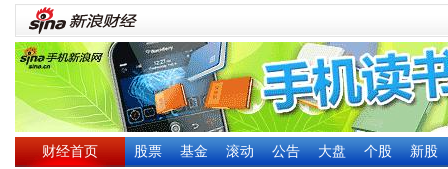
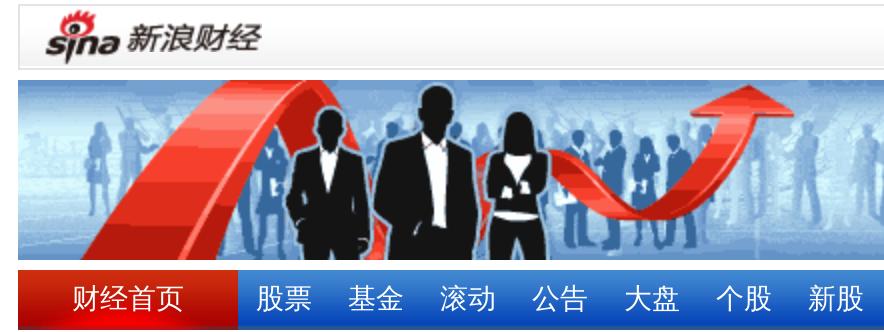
[14,41,445,133] [image] -> [16,78,878,262] [image]

